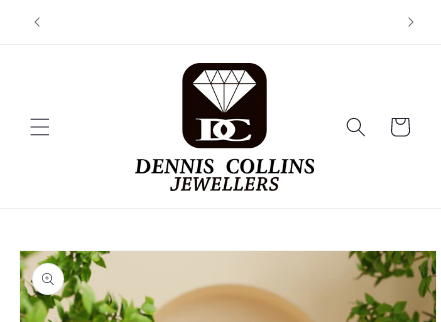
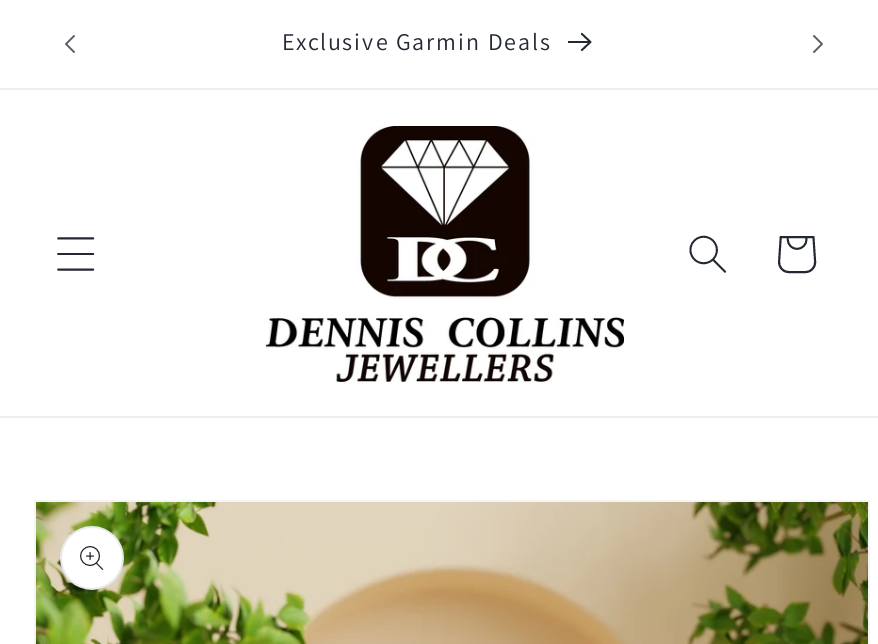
none -> [282,26,552,56] Exclusive Garmin Deals

